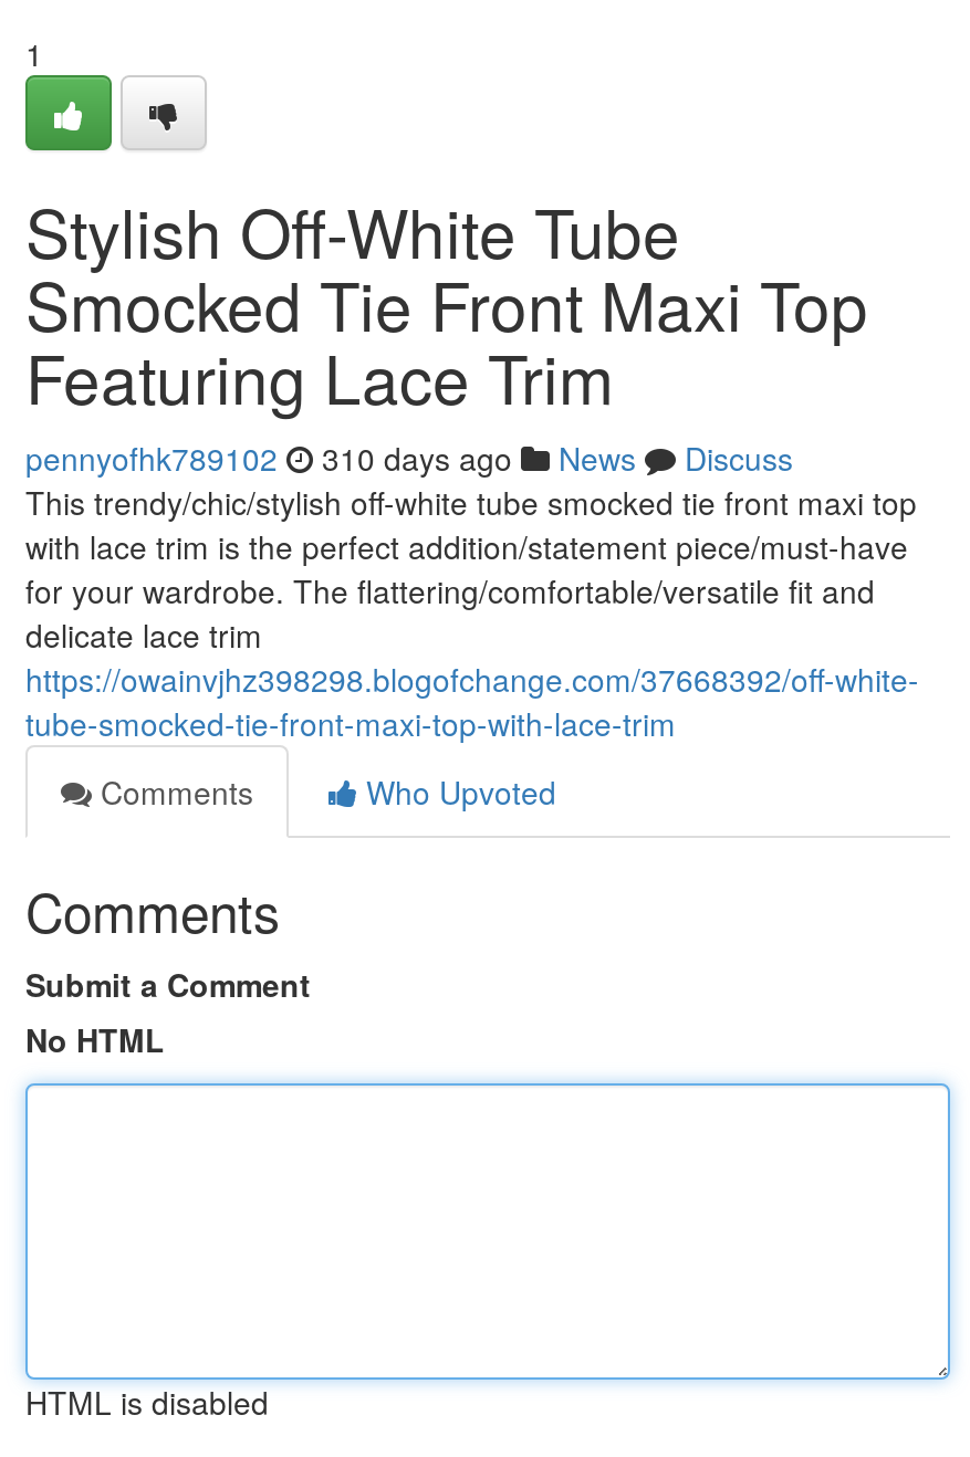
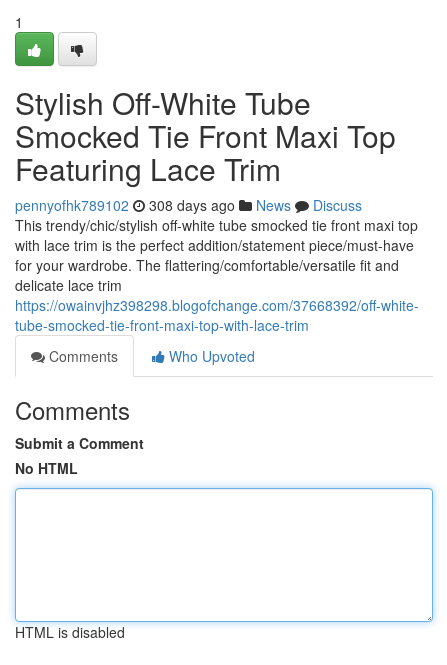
[25,436,793,480] pennyofhk789102 310 days ago News Discuss -> [15,195,362,215] pennyofhk789102 308 days ago News Discuss

